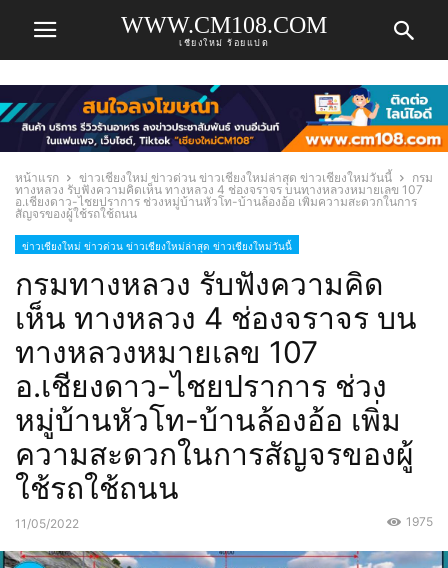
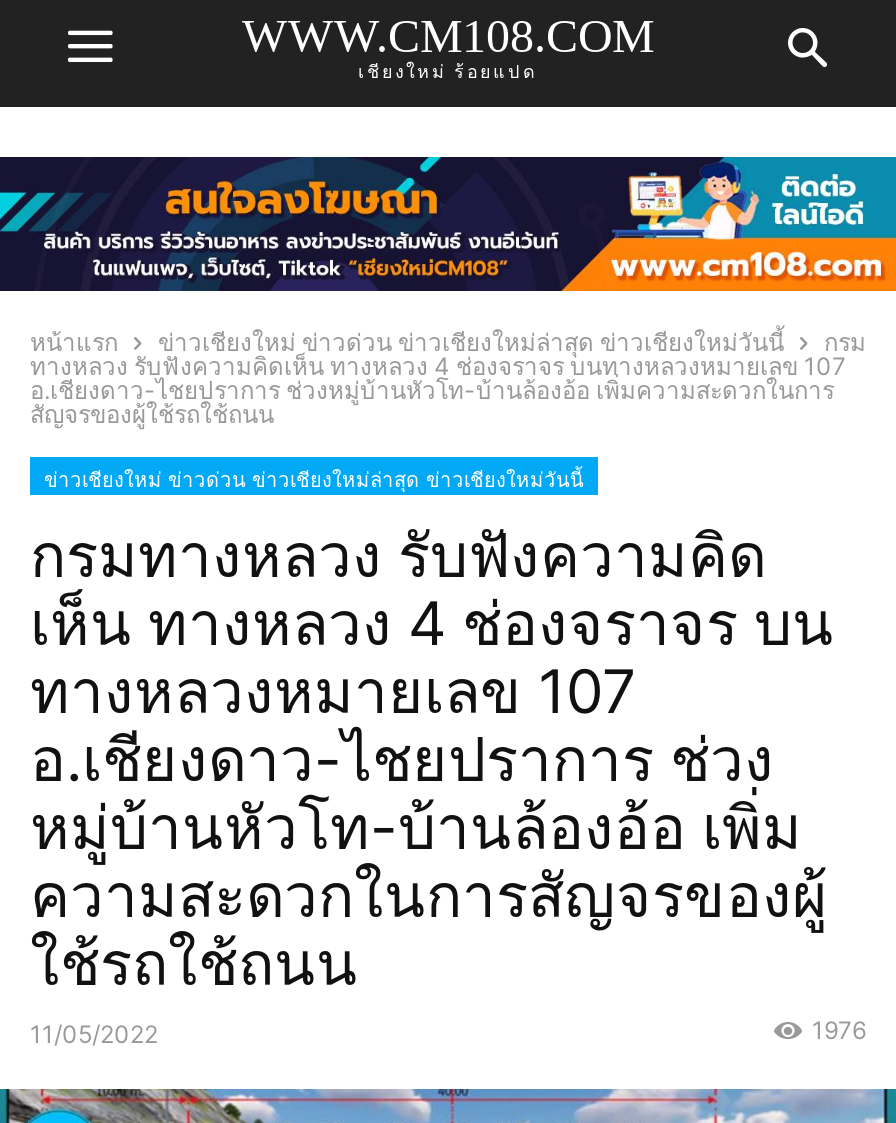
[406,514,433,529] 1975 -> [812,1015,866,1045] 1976

